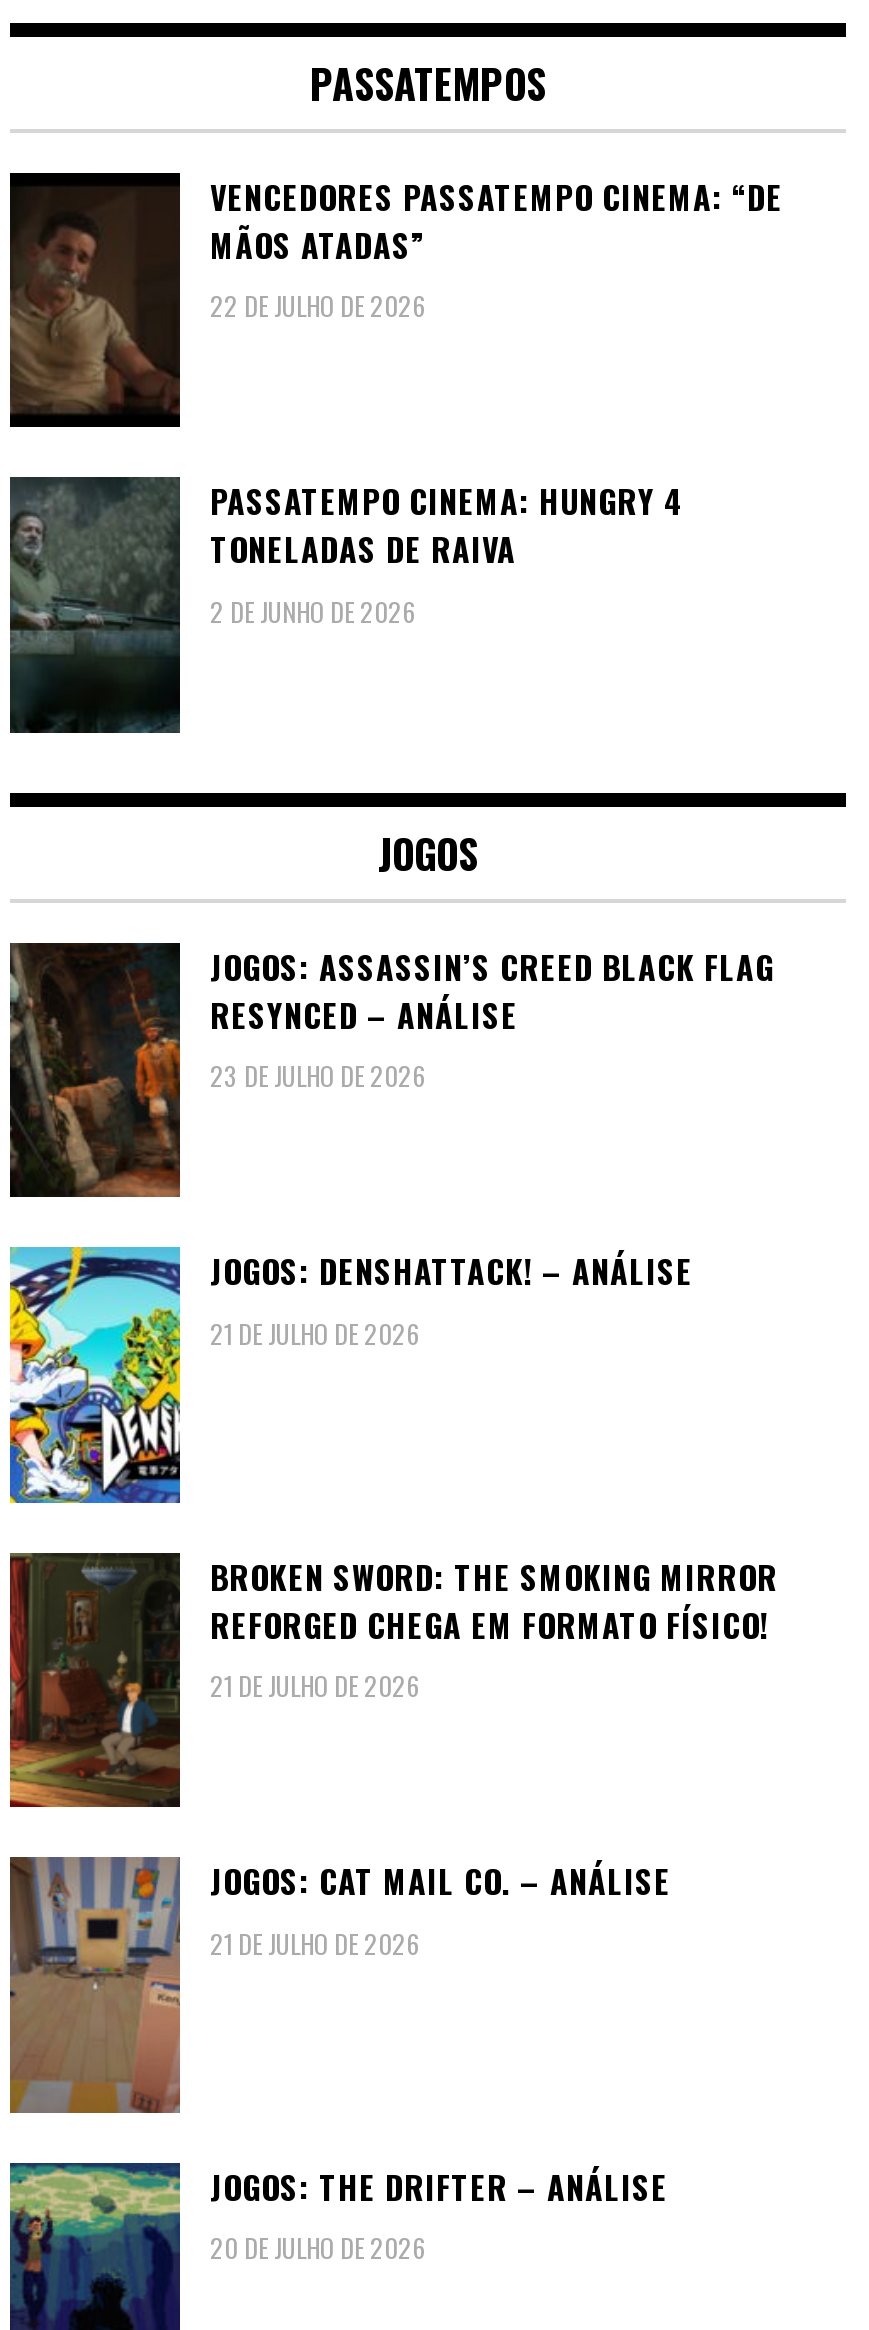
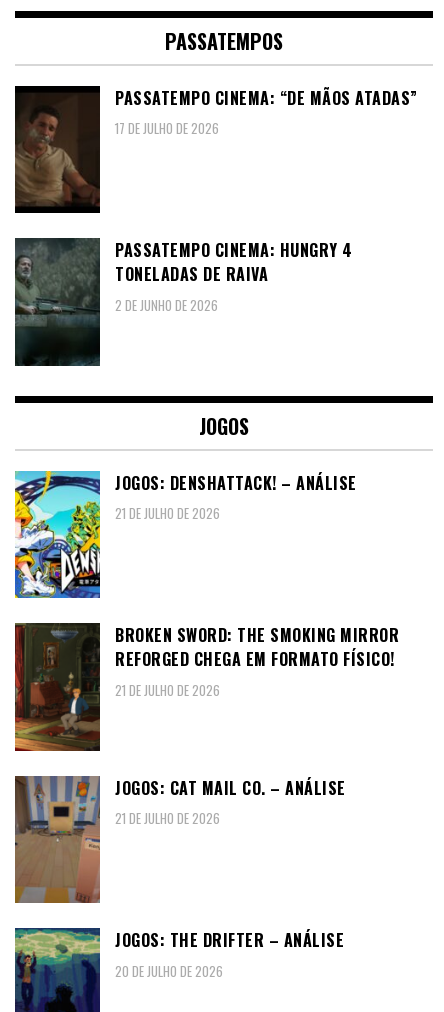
[210,173,783,326] VENCEDORES PASSATEMPO CINEMA: “DE | MÃOS ATADAS” | 22 DE JULHO DE 2026 -> [115,86,417,138] PASSATEMPO CINEMA: “DE MÃOS ATADAS” | 17 DE JULHO DE 2026
[8,941,774,1199] [image] | JOGOS: ASSASSIN’S CREED BLACK FLAG | RESYNCED – ANÁLISE | 23 DE JULHO DE 2026 -> none

